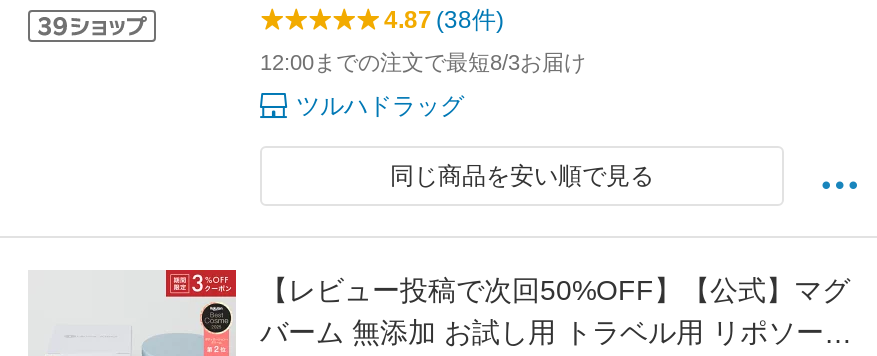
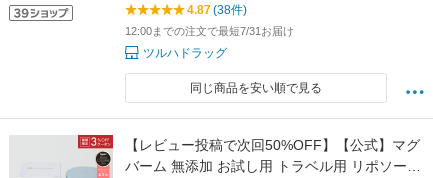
[260,51,586,75] 12:00までの注文で最短8/3お届け -> [125,25,294,37] 12:00までの注文で最短7/31お届け

